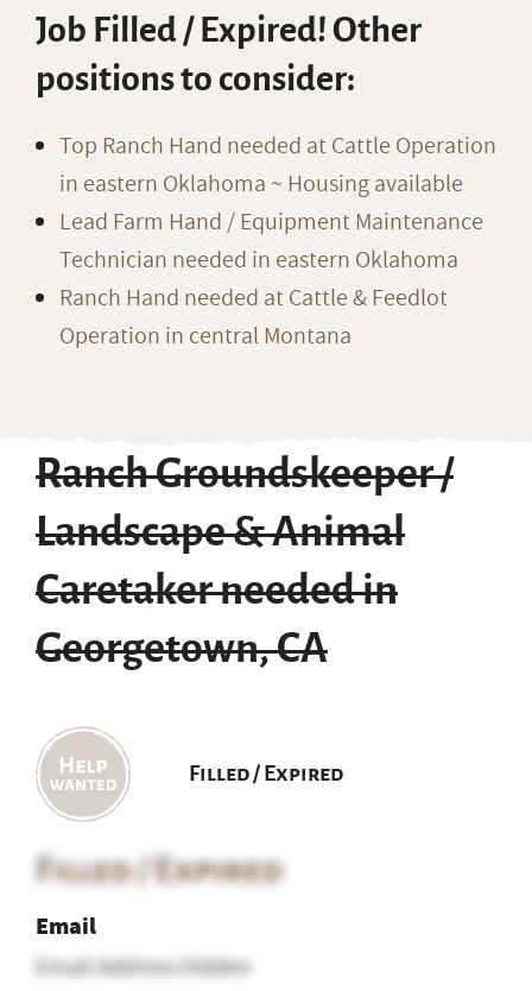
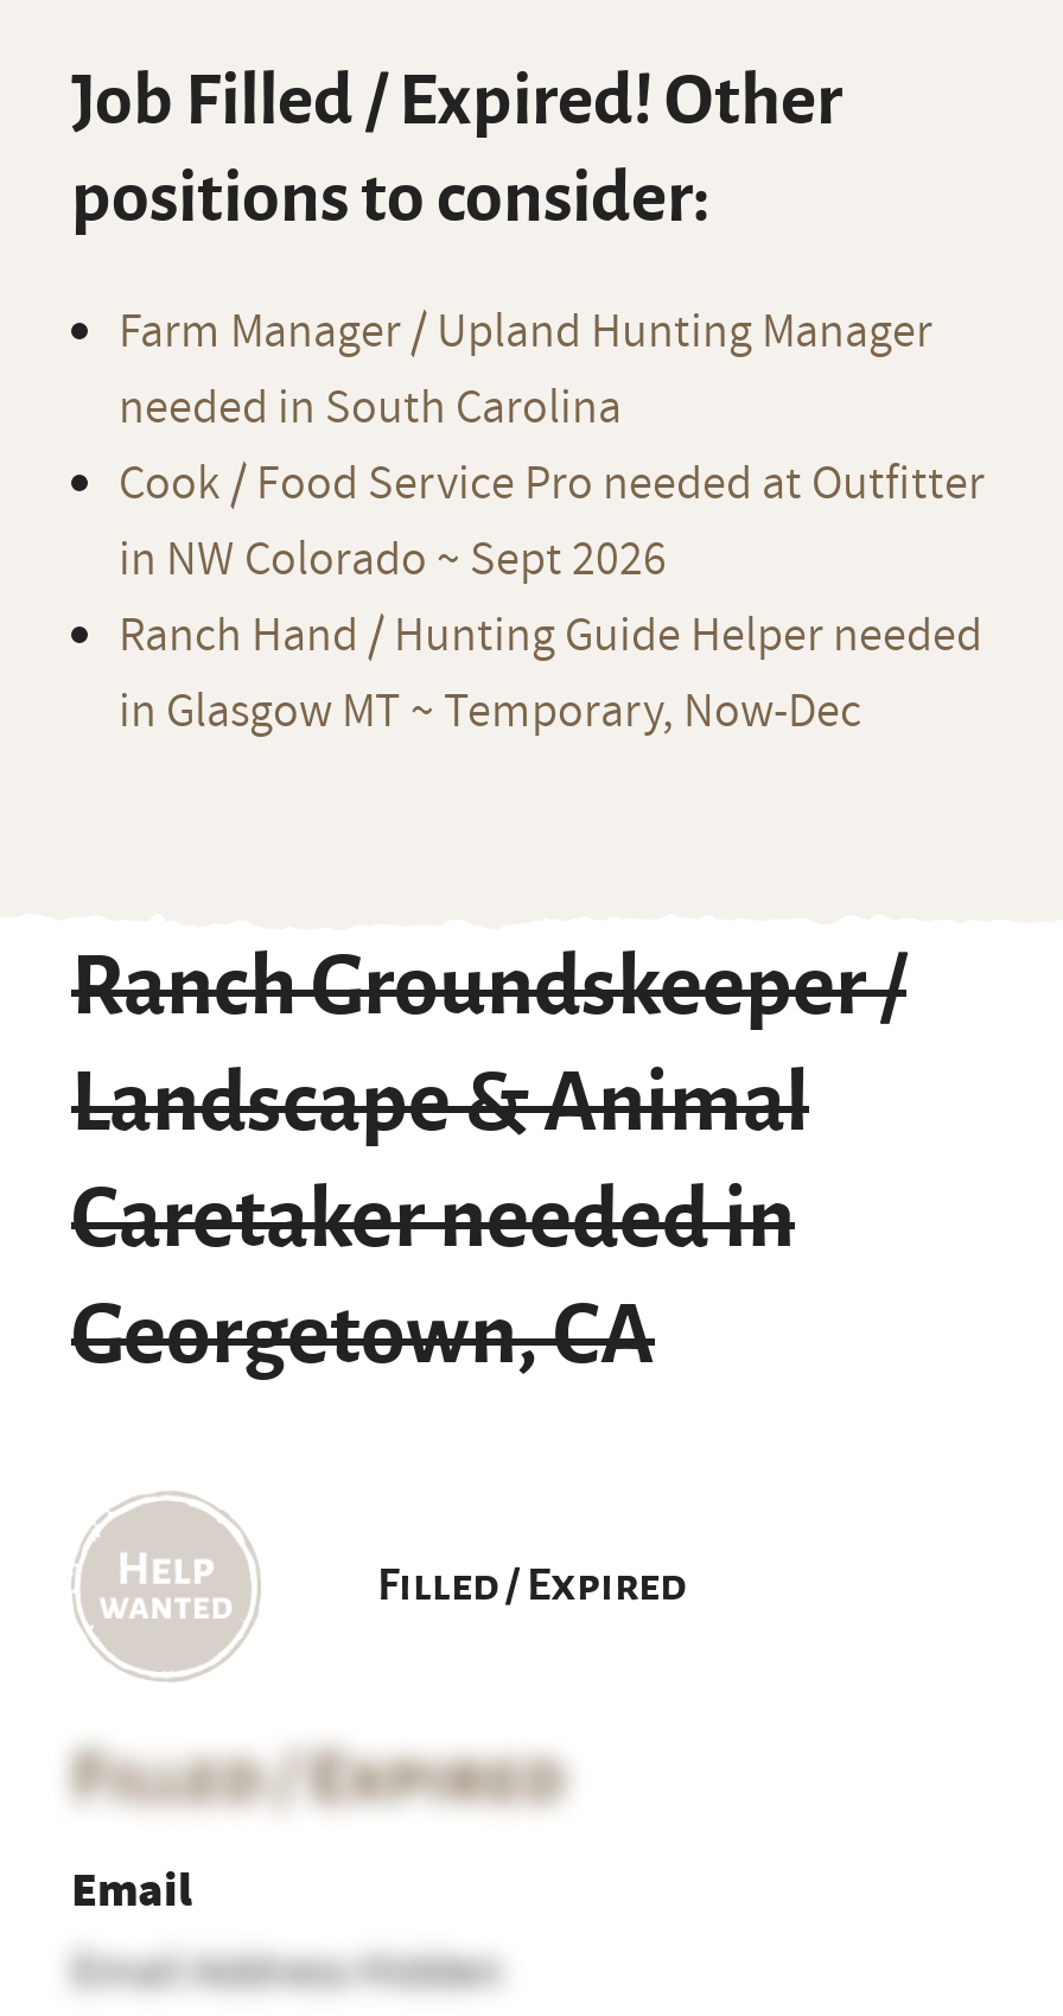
[59,130,496,353] Top Ranch Hand needed at Cattle Operation | in eastern Oklahoma ~ Housing available | Lead Farm Hand / Equipment Maintenance | Technician needed in eastern Oklahoma | Ranch Hand needed at Cattle & Feedlot | Operation in central Montana -> [119,299,985,745] Farm Manager / Upland Hunting Manager | needed in South Carolina | Cook / Food Service Pro needed at Outfitter | in NW Colorado ~ Sept 2026 | Ranch Hand / Hunting Guide Helper needed | in Glasgow MT ~ Temporary, Now-Dec

